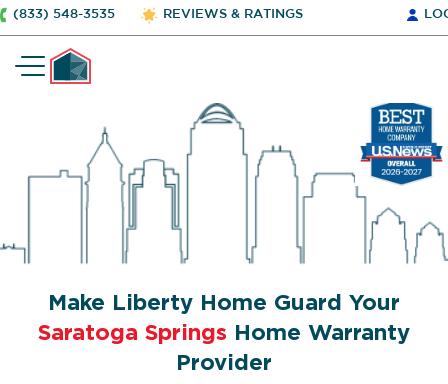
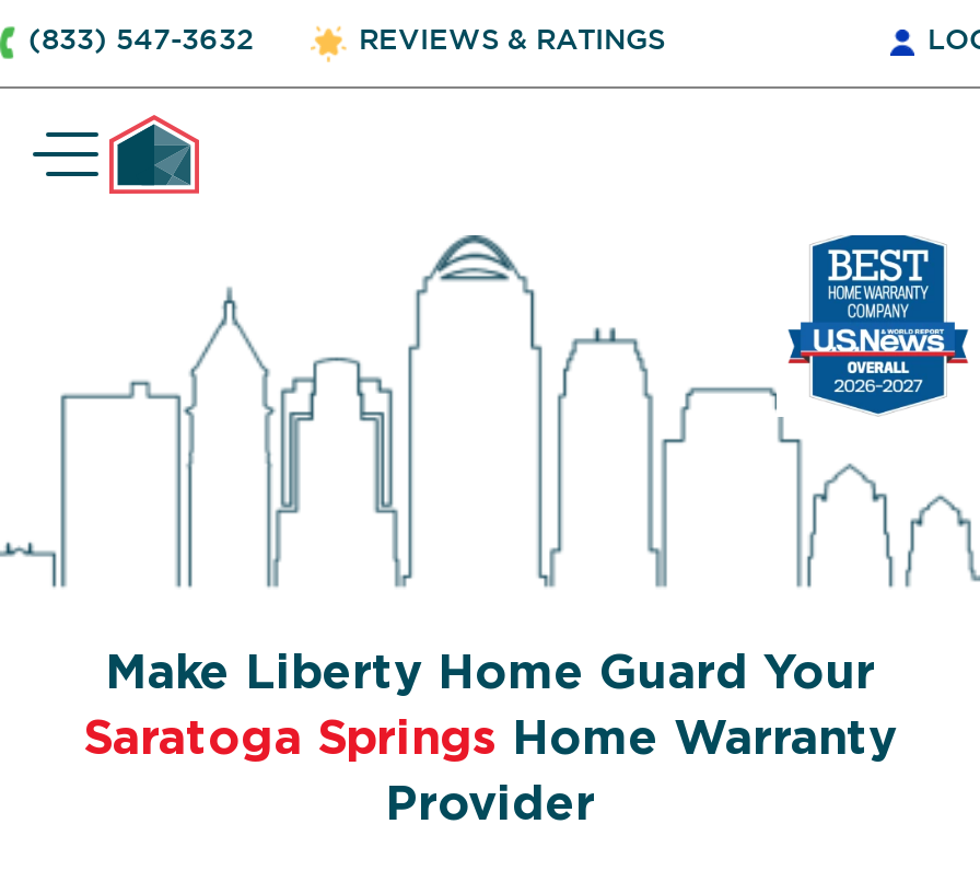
[13,9,115,20] (833) 548-3535 -> [28,30,254,54] (833) 547-3632

